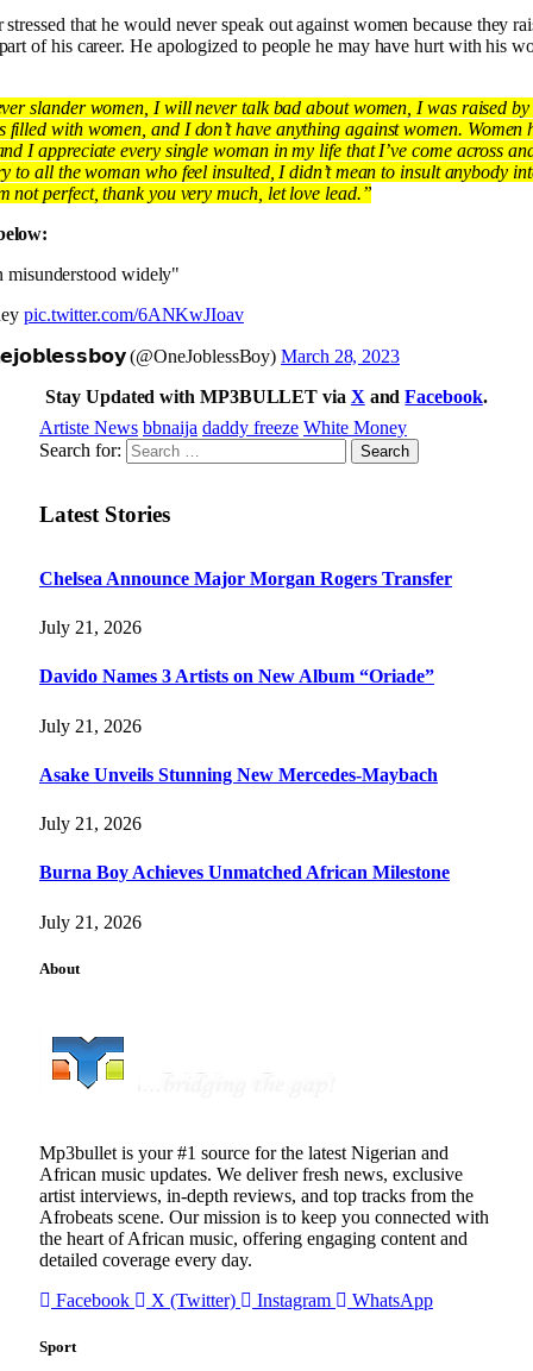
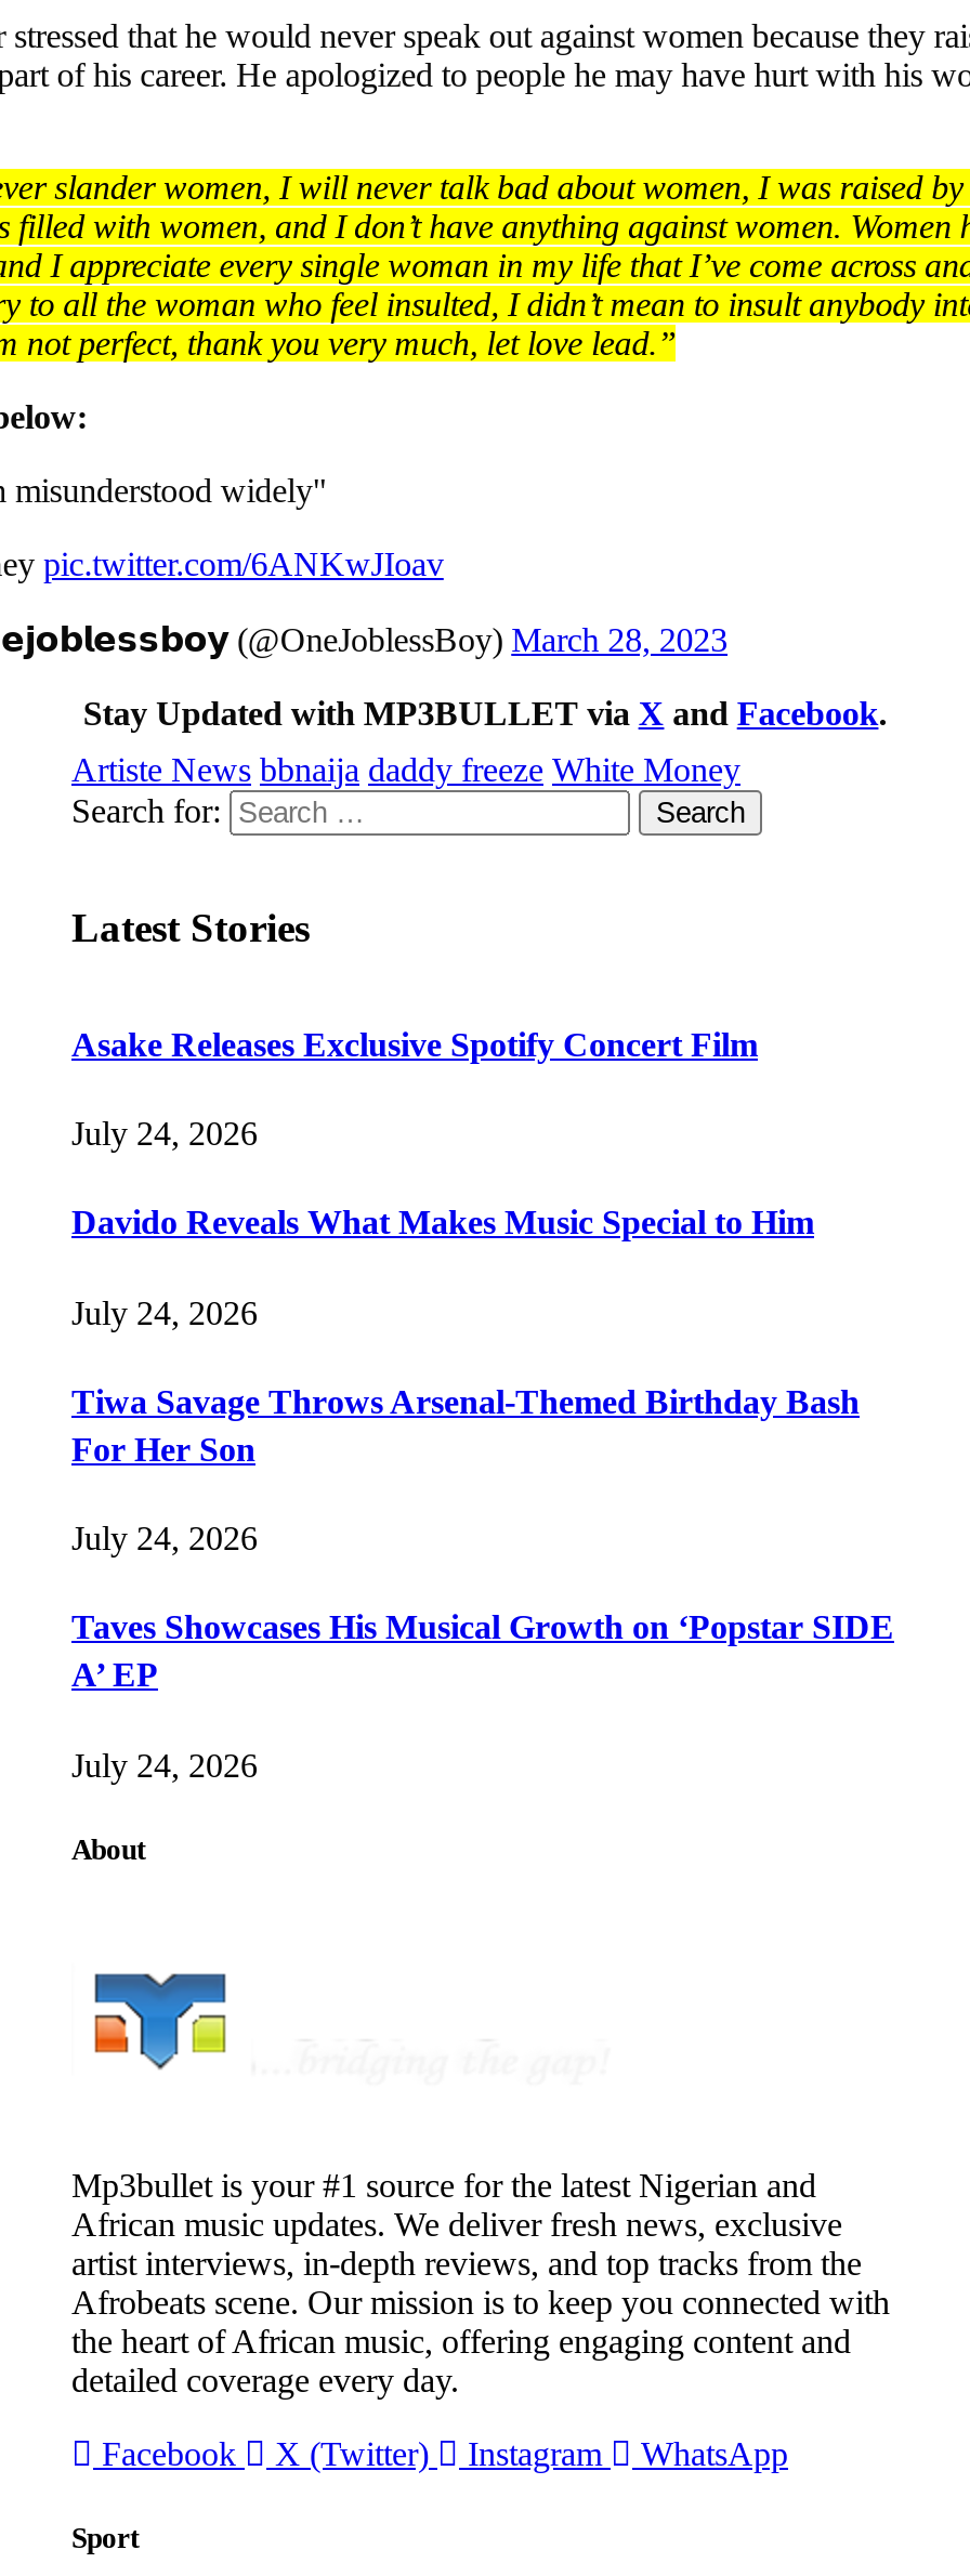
[39,568,452,588] Chelsea Announce Major Morgan Rogers Transfer -> [71,1026,758,1062] Asake Releases Exclusive Spotify Concert Film
[39,617,142,637] July 21, 2026 -> [71,1115,258,1152] July 24, 2026
[39,666,434,687] Davido Names 3 Artists on New Album “Oriade” -> [71,1204,814,1241] Davido Reveals What Makes Music Special to Him
[39,715,142,736] July 21, 2026 -> [71,1294,258,1330] July 24, 2026
[39,764,438,785] Asake Unveils Stunning New Mercedes-Maybach -> [71,1383,860,1467] Tiwa Savage Throws Arsenal-Themed Birthday Bash | For Her Son
[39,814,142,834] July 21, 2026 -> [71,1520,258,1557] July 24, 2026
[39,863,450,883] Burna Boy Achieves Unmatched African Milestone -> [71,1609,894,1694] Taves Showcases His Musical Growth on ‘Popstar SIDE | A’ EP
[39,912,142,932] July 21, 2026 -> [71,1746,258,1783] July 24, 2026

